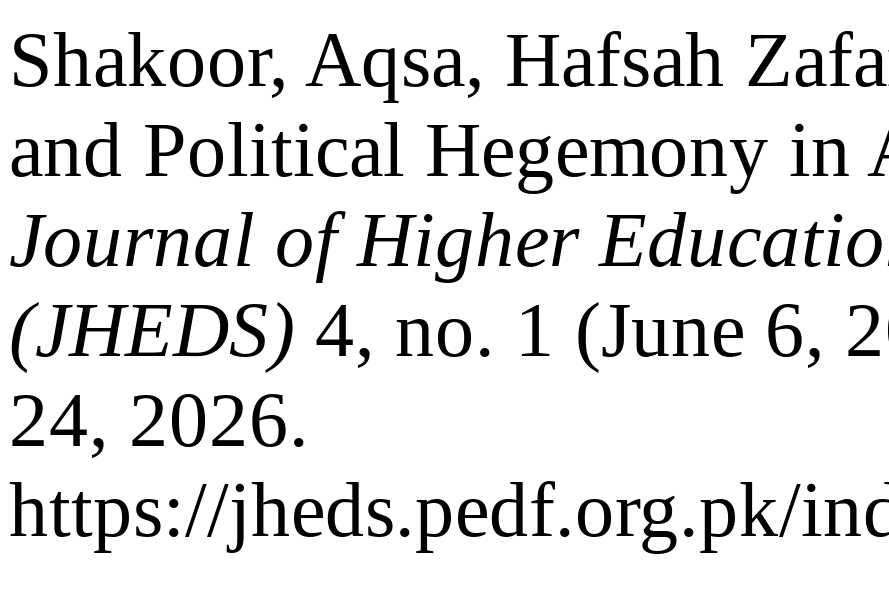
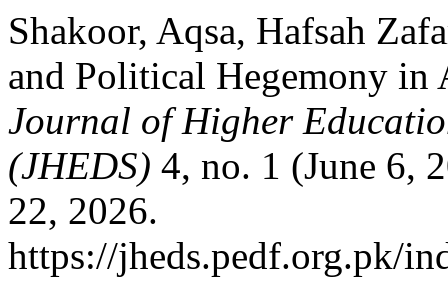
[9,376,309,462] 24, 2026. -> [8,189,158,232] 22, 2026.

